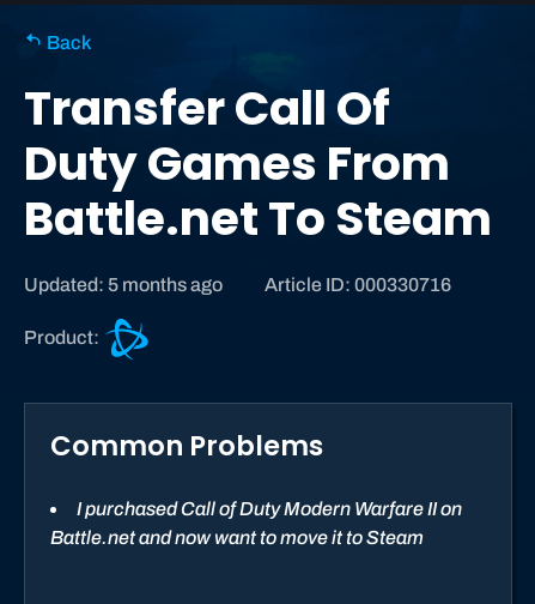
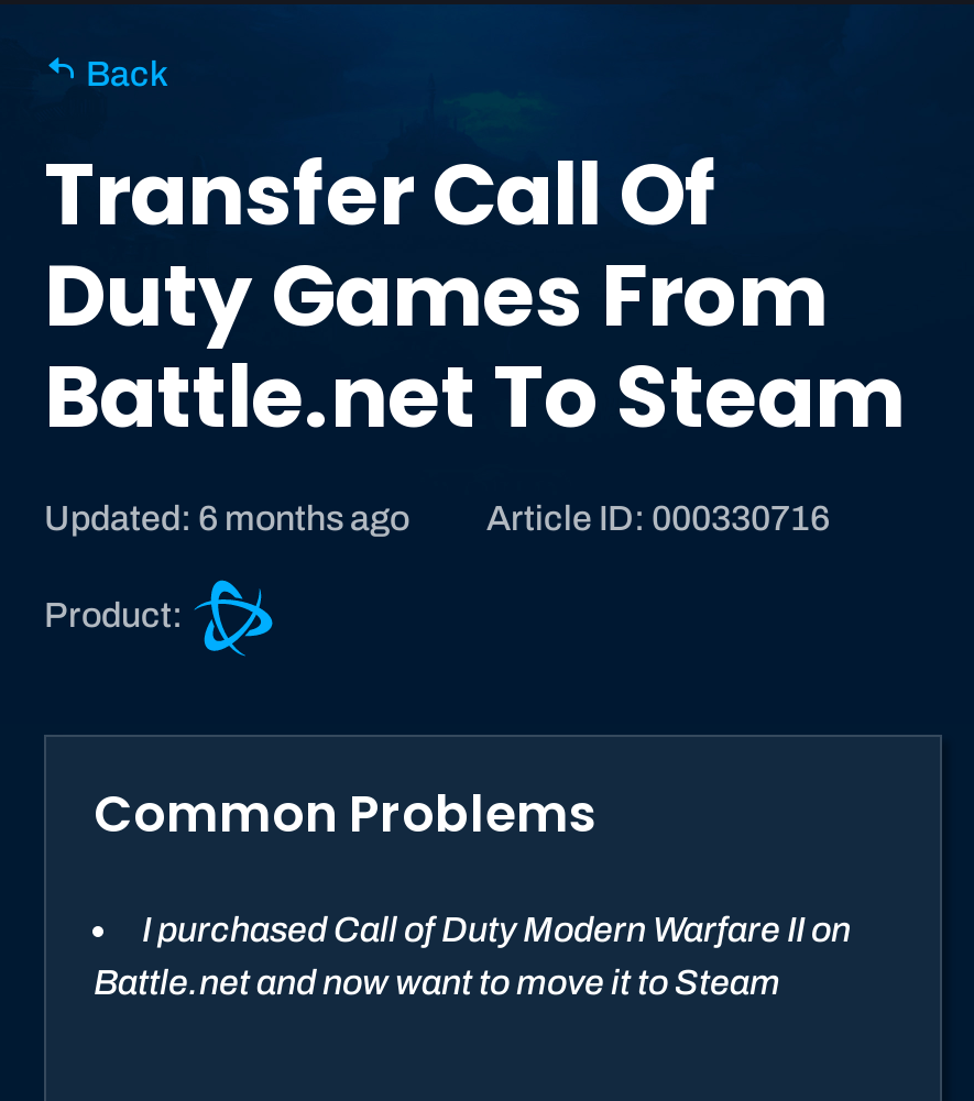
[24,275,223,295] Updated: 5 months ago -> [44,500,409,537] Updated: 6 months ago

